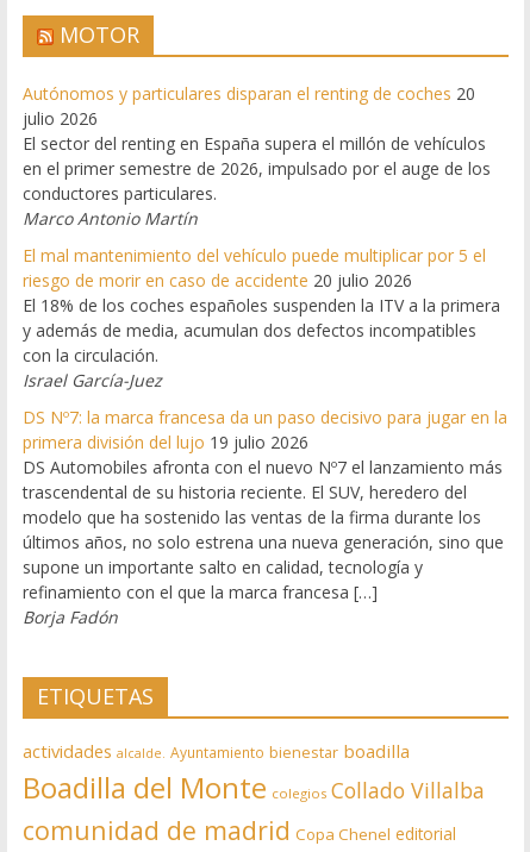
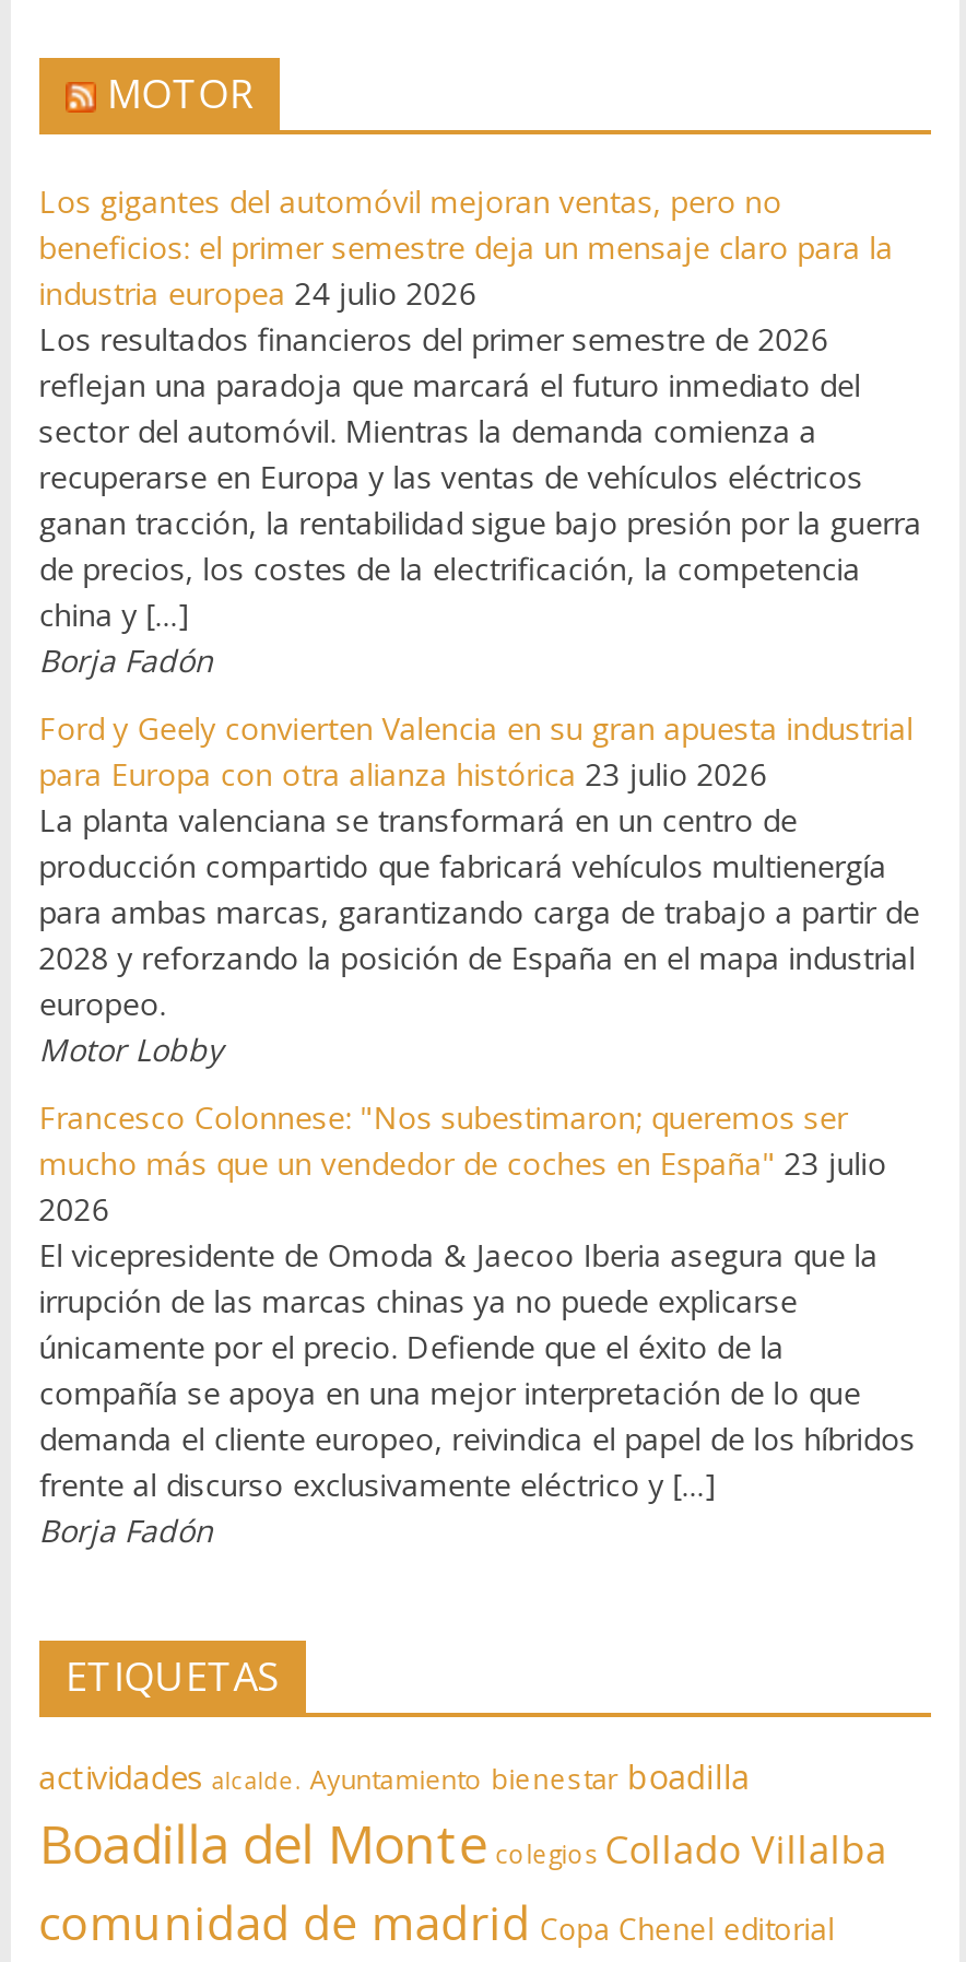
[22,82,490,230] Autónomos y particulares disparan el renting de coches 20 | julio 2026 | El sector del renting en España supera el millón de vehículos | en el primer semestre de 2026, impulsado por el auge de los | conductores particulares. | Marco Antonio Martín -> [39,181,922,681] Los gigantes del automóvil mejoran ventas, pero no | beneficios: el primer semestre deja un mensaje claro para la | industria europea 24 julio 2026 | Los resultados financieros del primer semestre de 2026 | reflejan una paradoja que marcará el futuro inmediato del | sector del automóvil. Mientras la demanda comienza a | recuperarse en Europa y las ventas de vehículos eléctricos | ganan tracción, la rentabilidad sigue bajo presión por la guerra | de precios, los costes de la electrificación, la competencia | china y […] | Borja Fadón
[22,244,500,392] El mal mantenimiento del vehículo puede multiplicar por 5 el | riesgo de morir en caso de accidente 20 julio 2026 | El 18% de los coches españoles suspenden la ITV a la primera | y además de media, acumulan dos defectos incompatibles | con la circulación. | Israel García-Juez -> [39,708,920,1071] Ford y Geely convierten Valencia en su gran apuesta industrial | para Europa con otra alianza histórica 23 julio 2026 | La planta valenciana se transformará en un centro de | producción compartido que fabricará vehículos multienergía | para ambas marcas, garantizando carga de trabajo a partir de | 2028 y reforzando la posición de España en el mapa industrial | europeo. | Motor Lobby
[22,406,507,604] DS Nº7: la marca francesa da un paso decisivo para jugar en la | primera división del lujo 19 julio 2026 | DS Automobiles afronta con el nuevo Nº7 el lanzamiento más | trascendental de su historia reciente. El SUV, heredero del | modelo que ha sostenido las ventas de la firma durante los | últimos años, no solo estrena una nueva generación, sino que | supone un importante salto en calidad, tecnología y | refinamiento con el que la marca francesa […] -> [39,1097,915,1506] Francesco Colonnese: "Nos subestimaron; queremos ser | mucho más que un vendedor de coches en España" 23 julio | 2026 | El vicepresidente de Omoda & Jaecoo Iberia asegura que la | irrupción de las marcas chinas ya no puede explicarse | únicamente por el precio. Defiende que el éxito de la | compañía se apoya en una mejor interpretación de lo que | demanda el cliente europeo, reivindica el papel de los híbridos | frente al discurso exclusivamente eléctrico y […]

